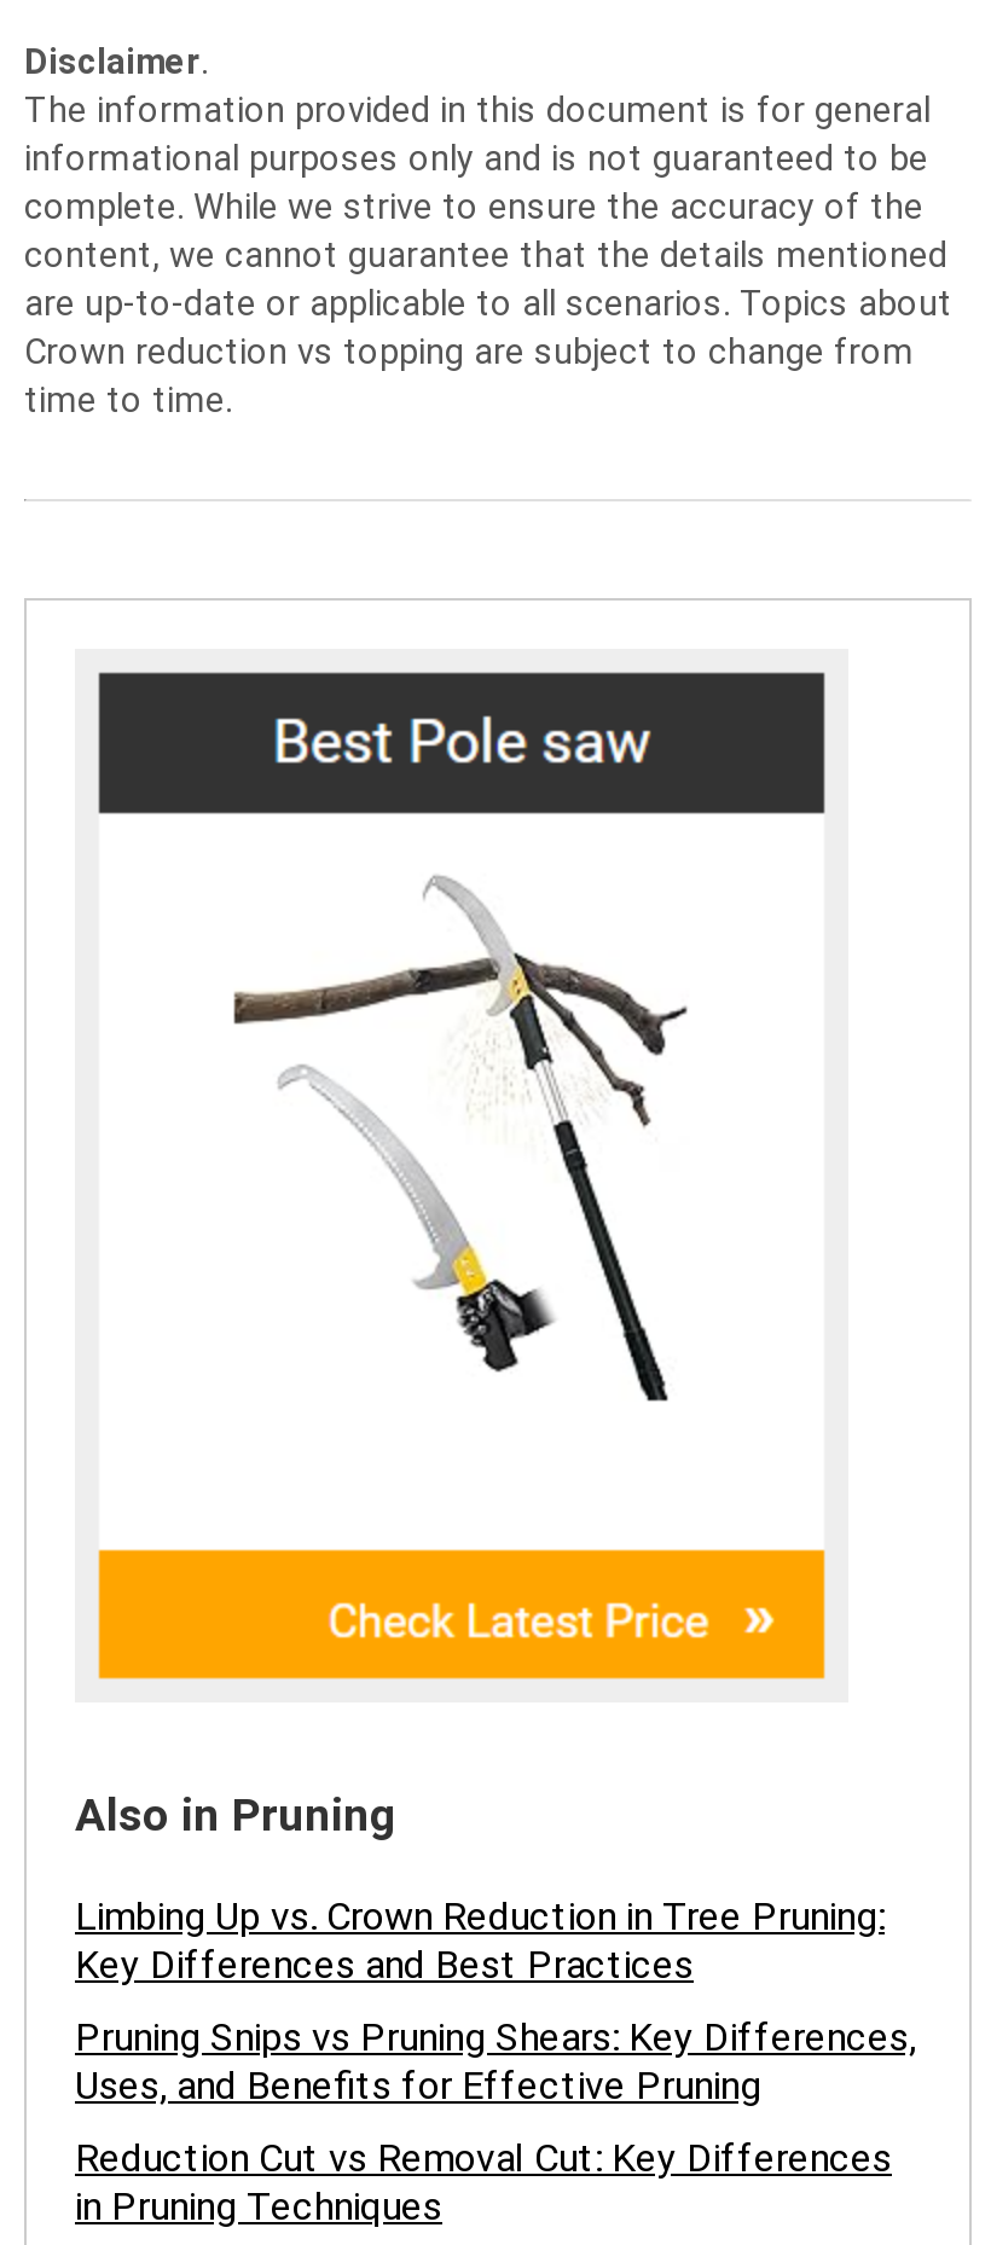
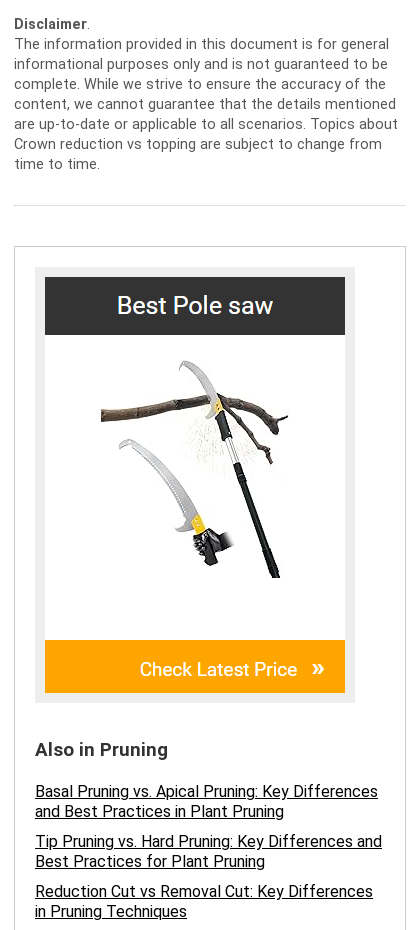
[75,1894,885,1989] Limbing Up vs. Crown Reduction in Tree Pruning: | Key Differences and Best Practices -> [35,782,378,821] Basal Pruning vs. Apical Pruning: Key Differences | and Best Practices in Plant Pruning
[75,2015,916,2109] Pruning Snips vs Pruning Shears: Key Differences, | Uses, and Benefits for Effective Pruning -> [35,832,382,871] Tip Pruning vs. Hard Pruning: Key Differences and | Best Practices for Plant Pruning

